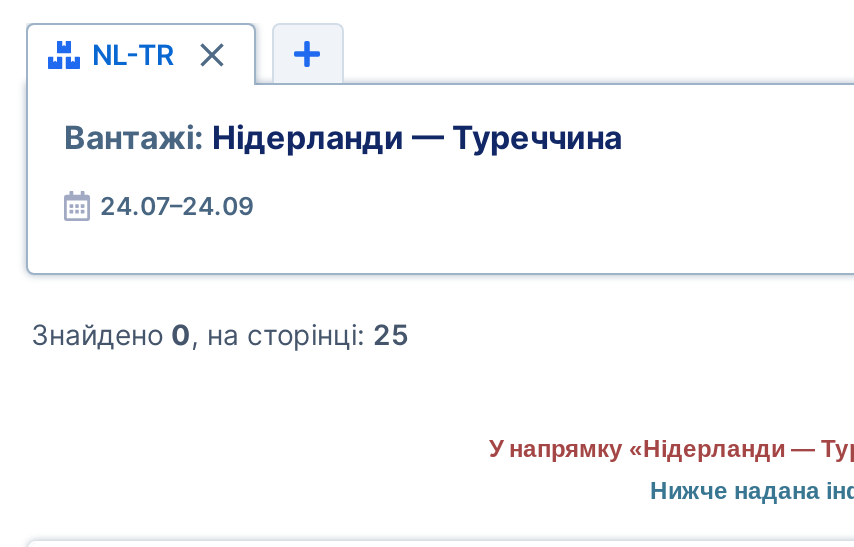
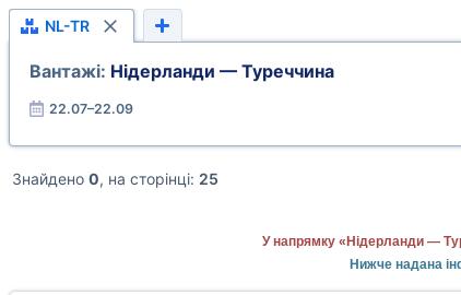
[100,191,254,221] 24.07–24.09 -> [49,101,133,117] 22.07–22.09

